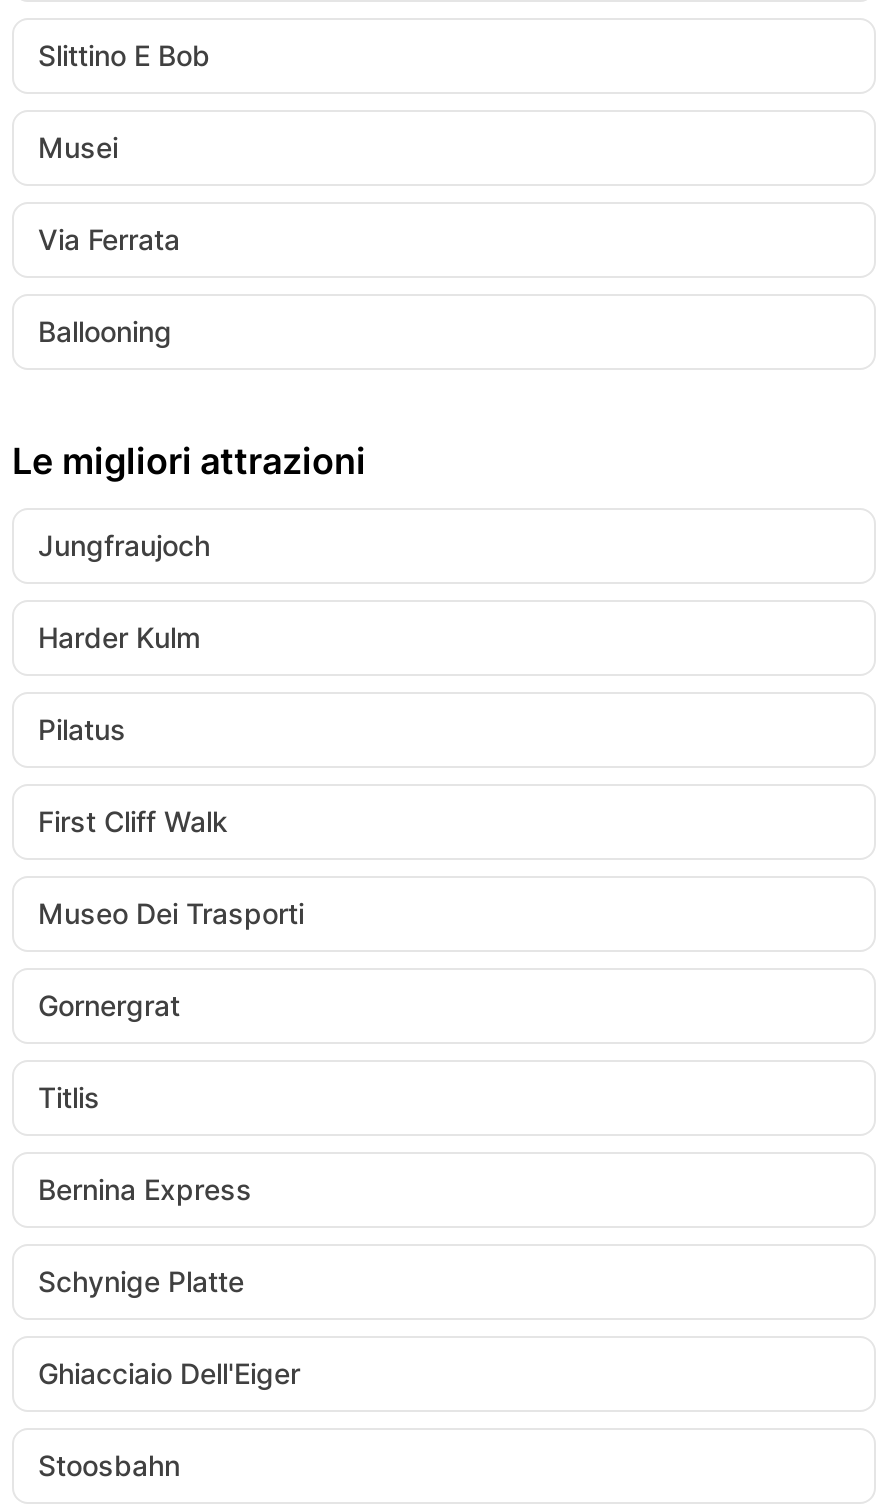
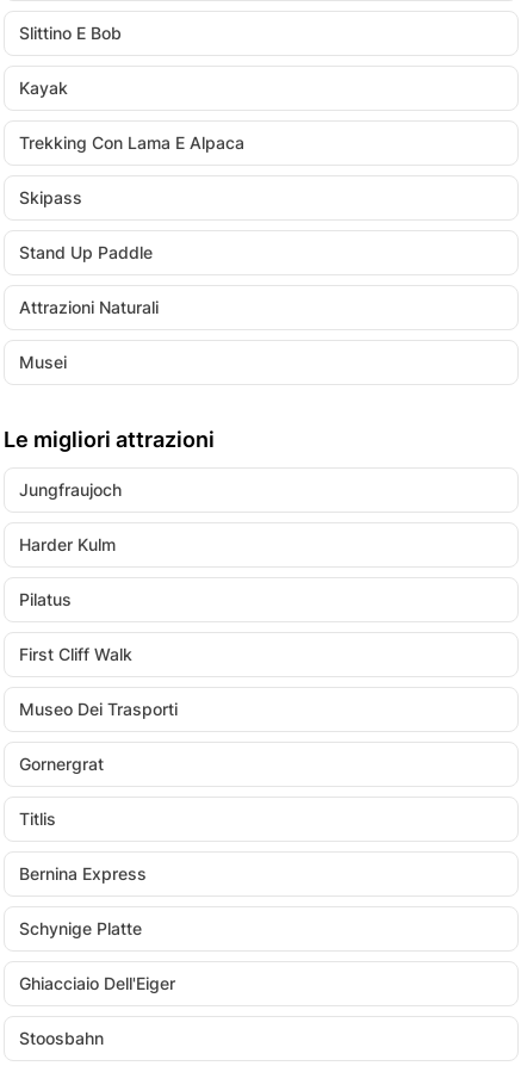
none -> [19,78,244,317] Kayak | Trekking Con Lama E Alpaca | Skipass | Stand Up Paddle | Attrazioni Naturali
moved [38,130,118,164] -> [19,352,67,372]: Musei
[38,222,180,348] Via Ferrata | Ballooning -> none

